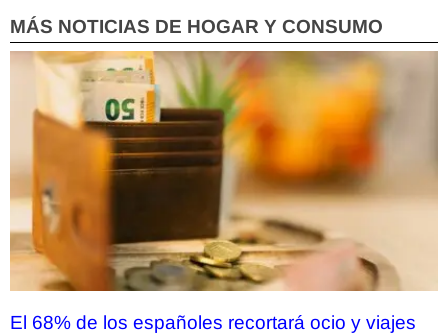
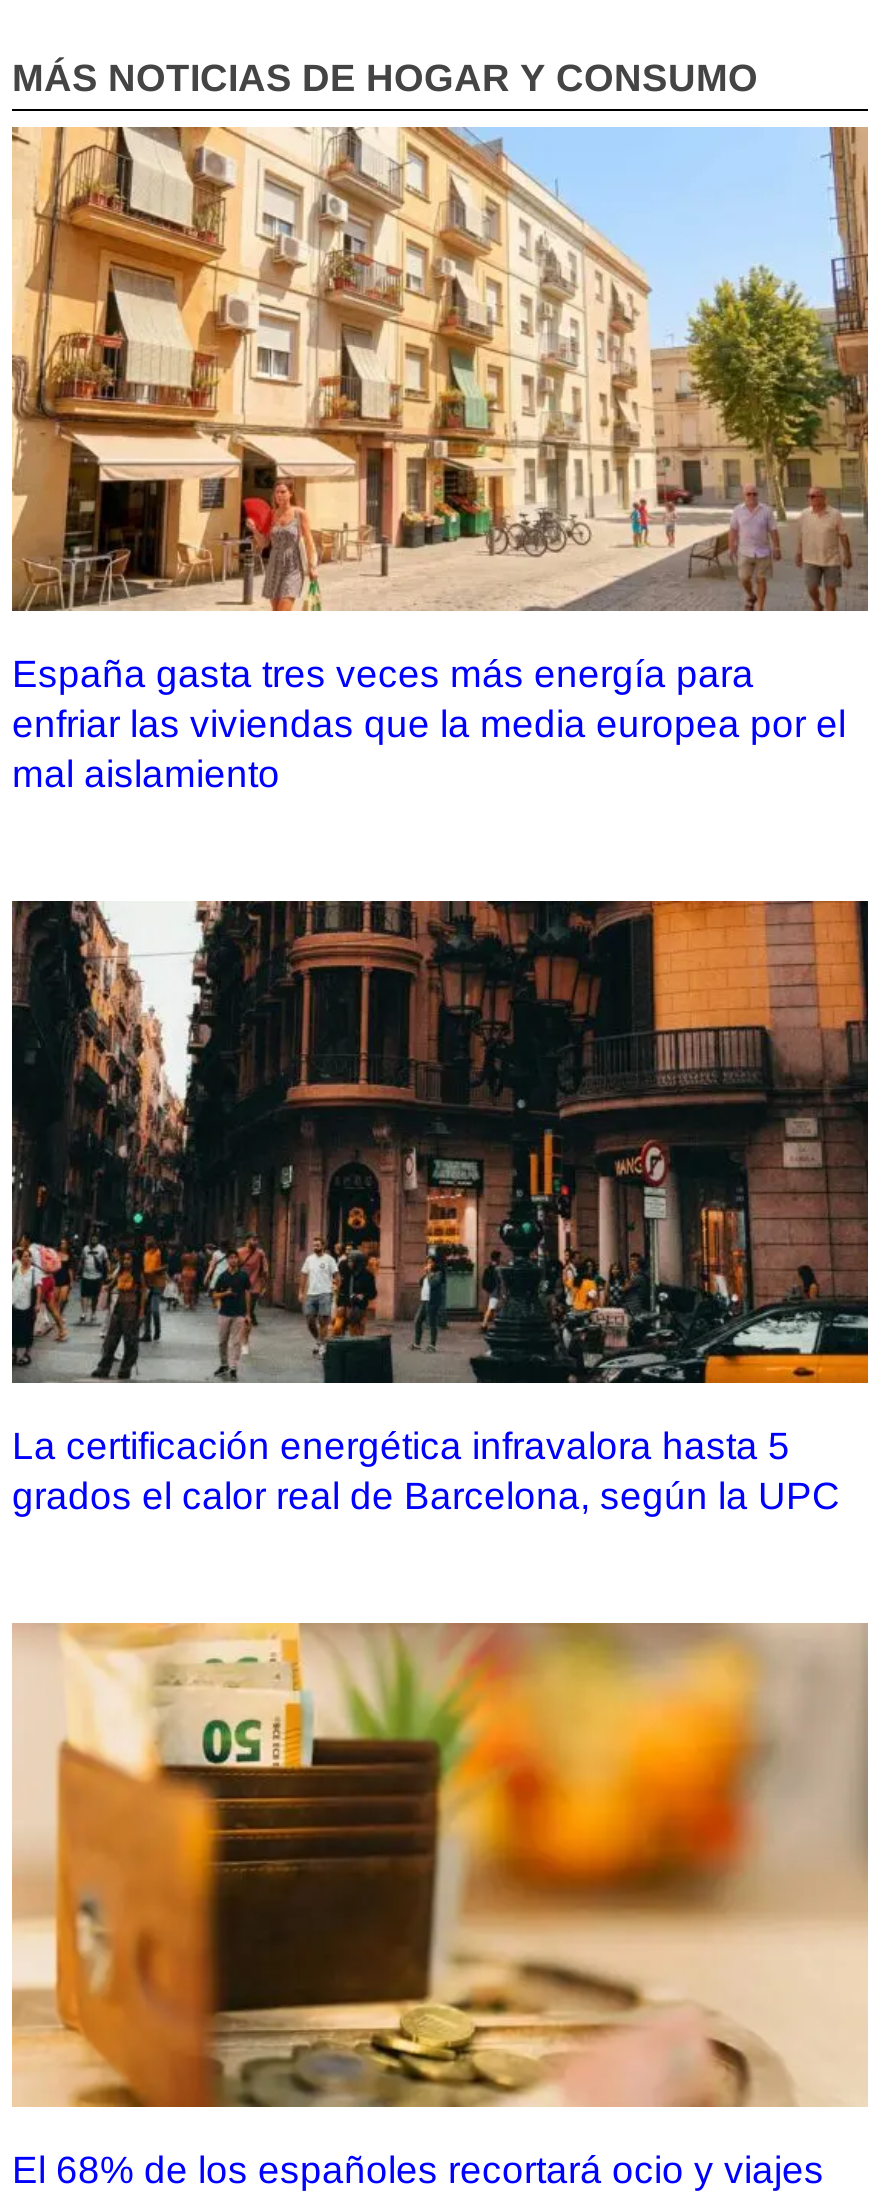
none -> [10,126,870,794] [image] | España gasta tres veces más energía para | enfriar las viviendas que la media europea por el | mal aislamiento
none -> [10,898,870,1517] [image] | La certificación energética infravalora hasta 5 | grados el calor real de Barcelona, según la UPC

